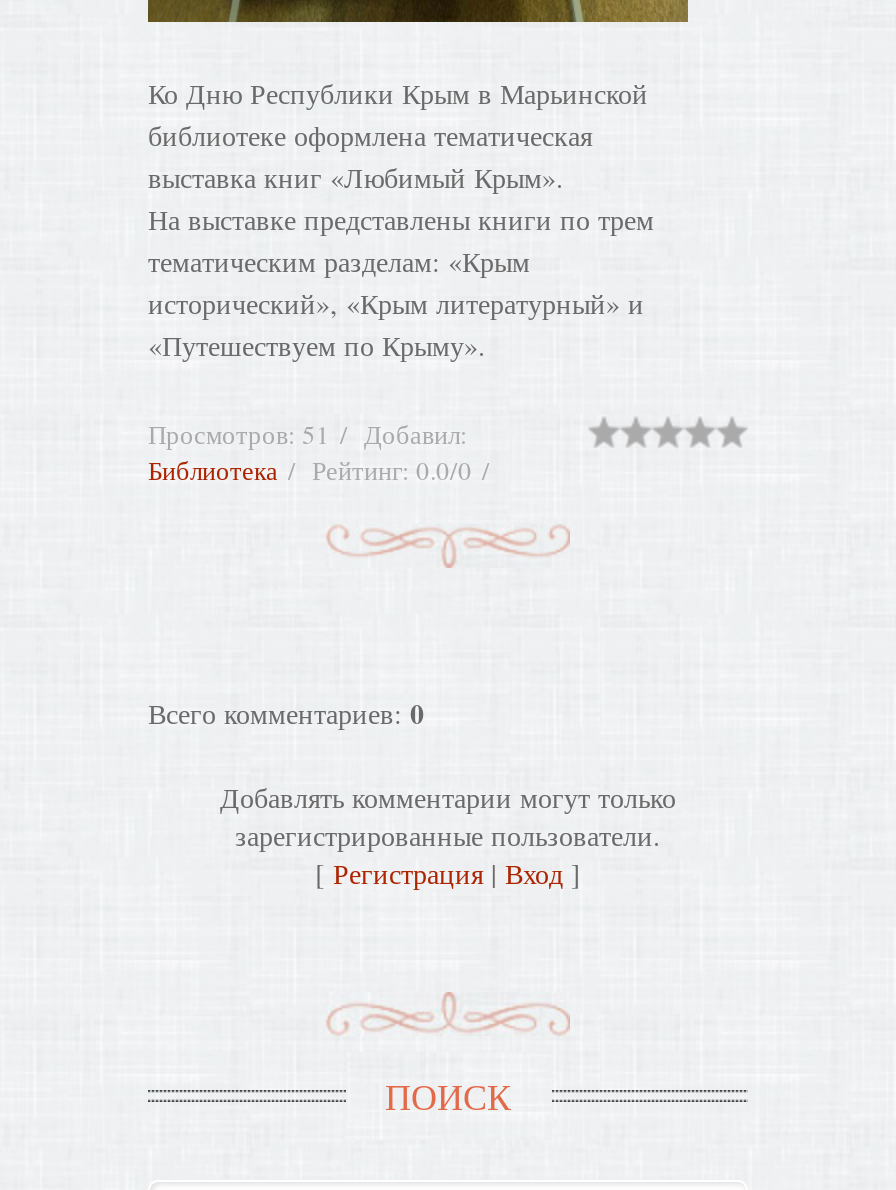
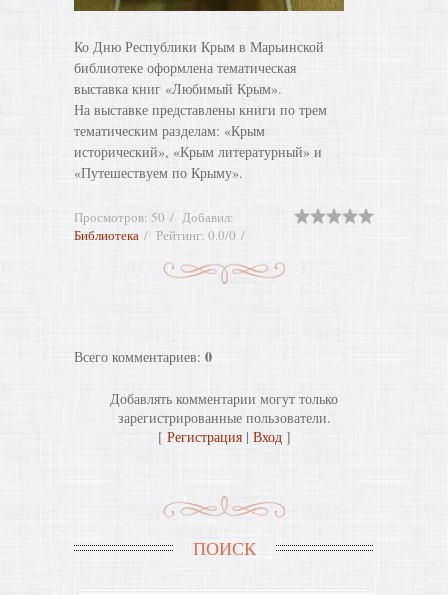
[148,416,468,452] Просмотров: 51 Добавил: -> [74,208,234,226] Просмотров: 50 Добавил:

